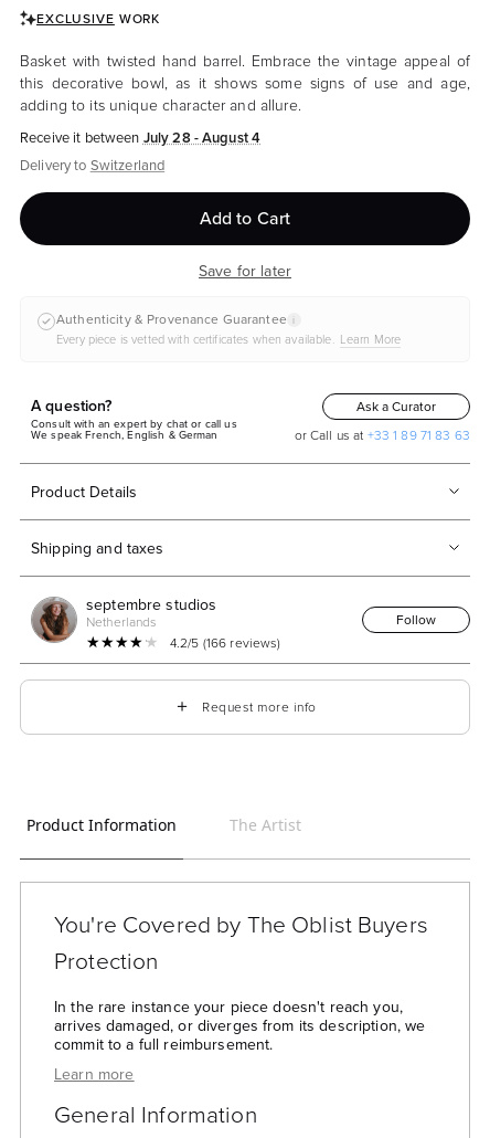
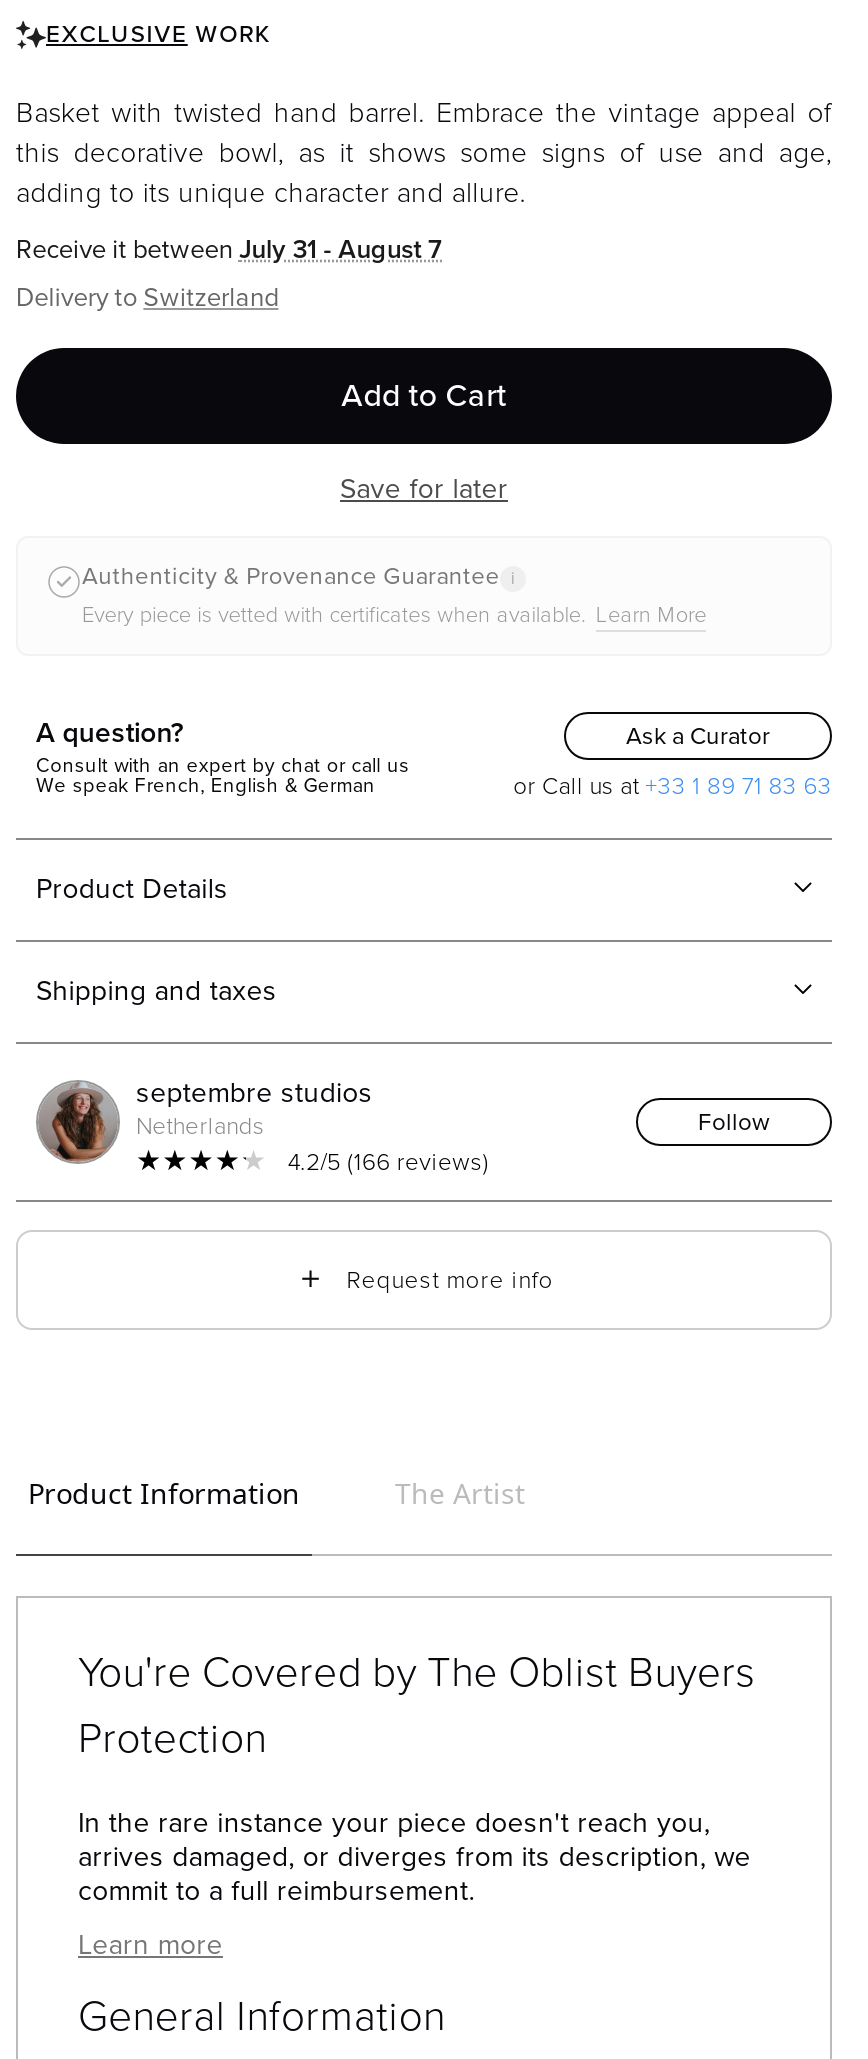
[20,127,261,148] Receive it between July 28 - August 4 -> [16,229,442,267] Receive it between July 31 - August 7

